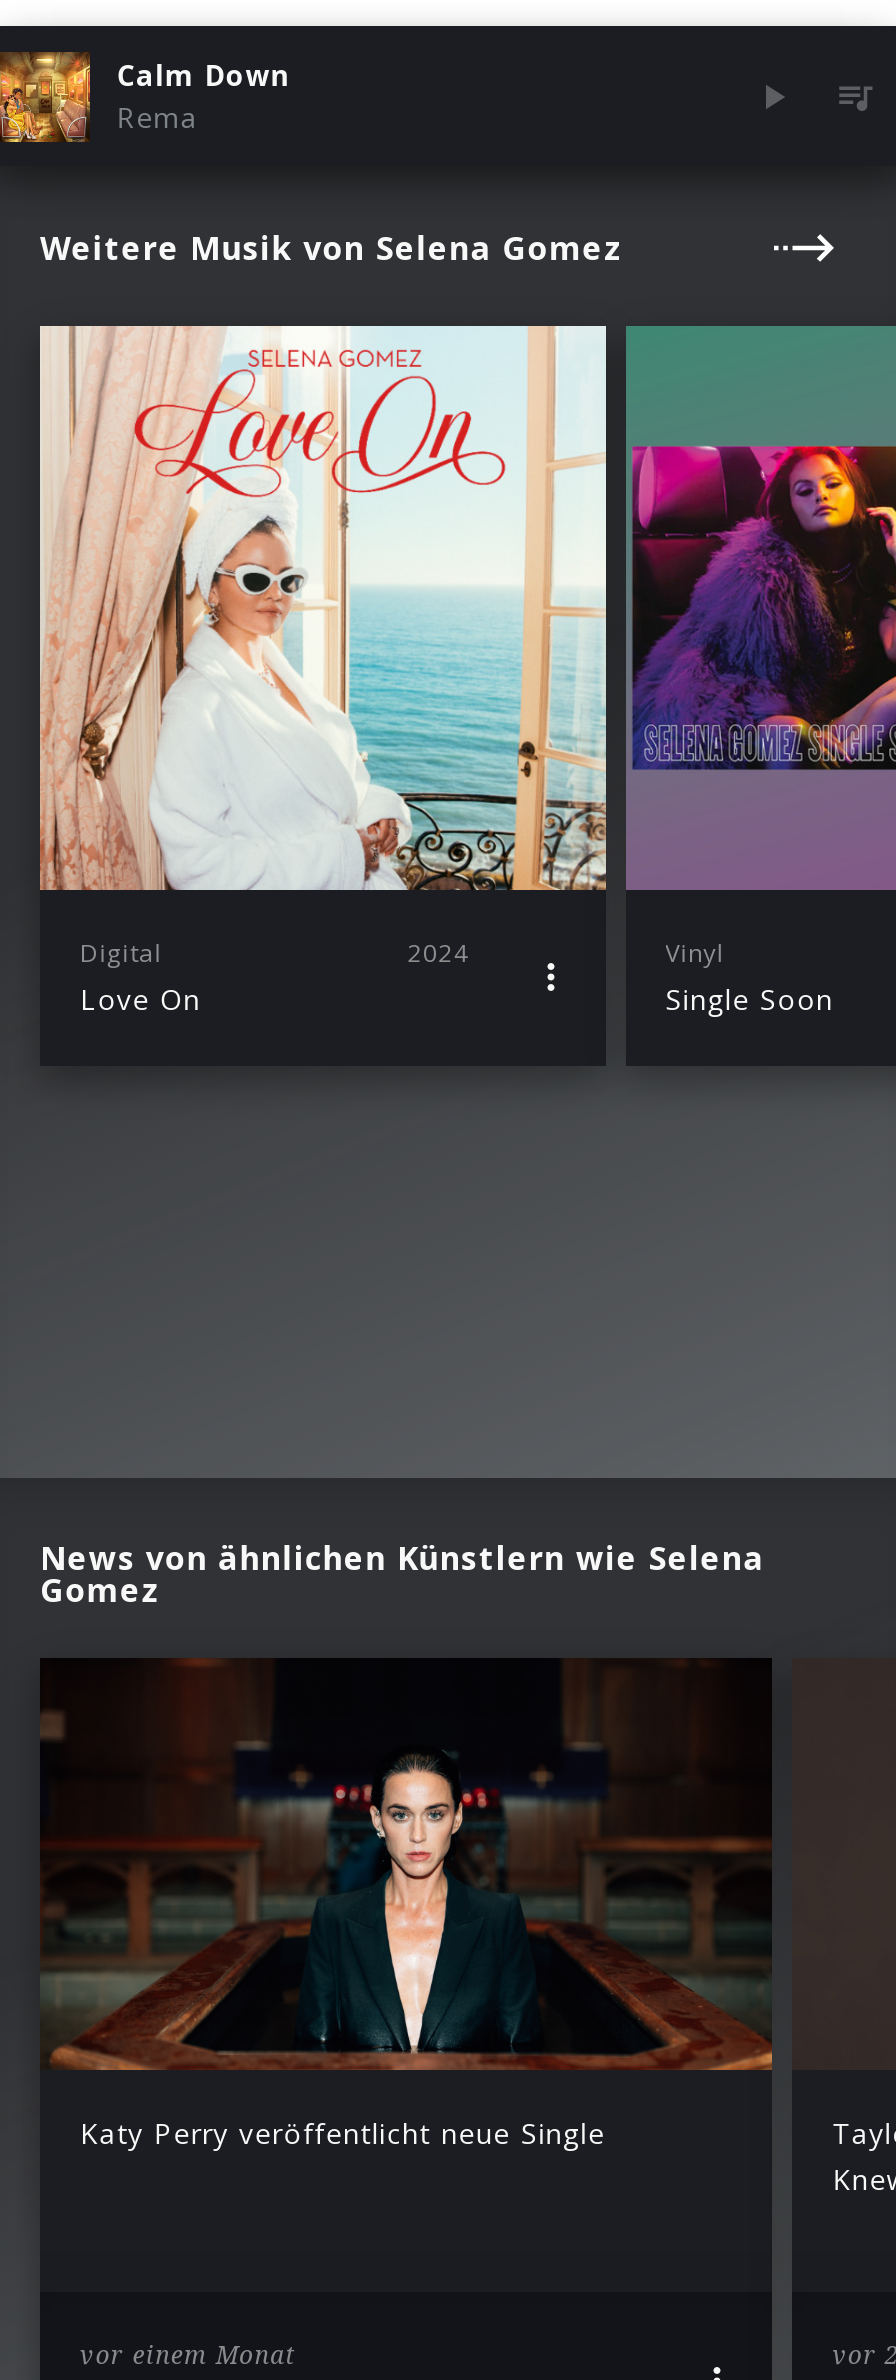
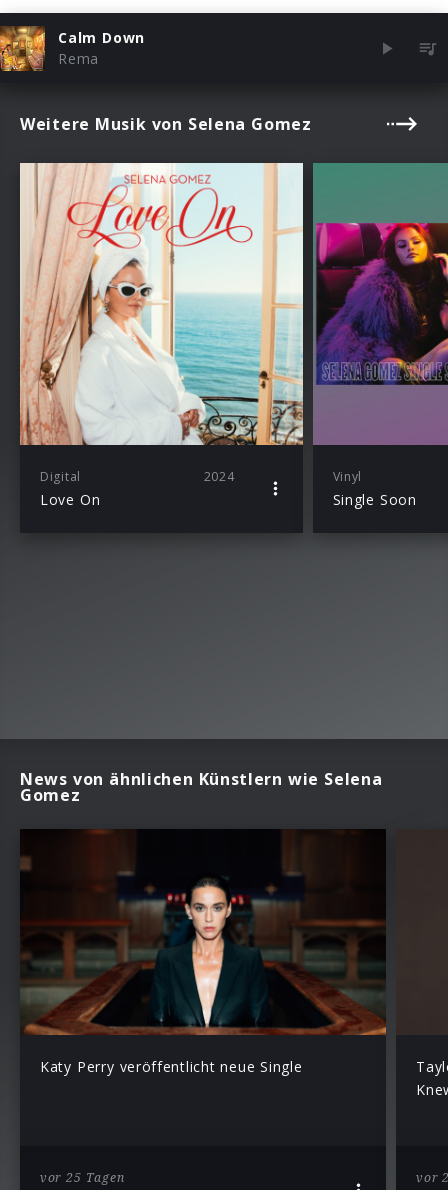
[80,2339,297,2373] vor einem Monat -> [40,1169,124,1186] vor 25 Tagen

